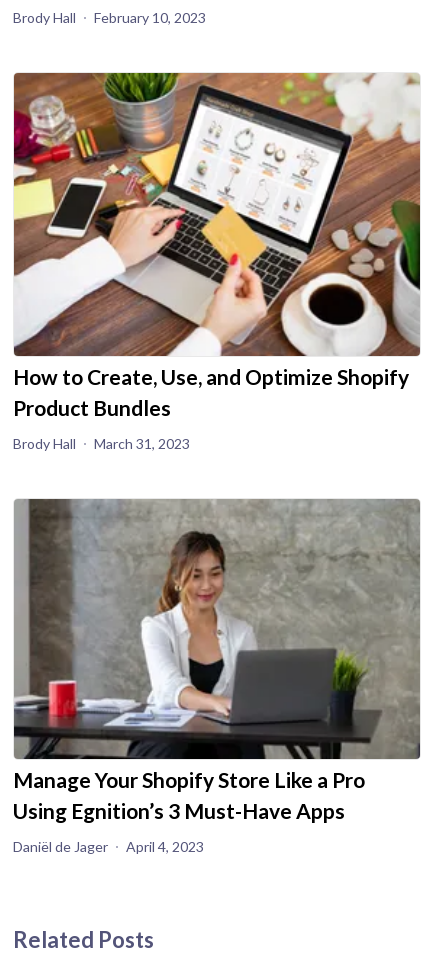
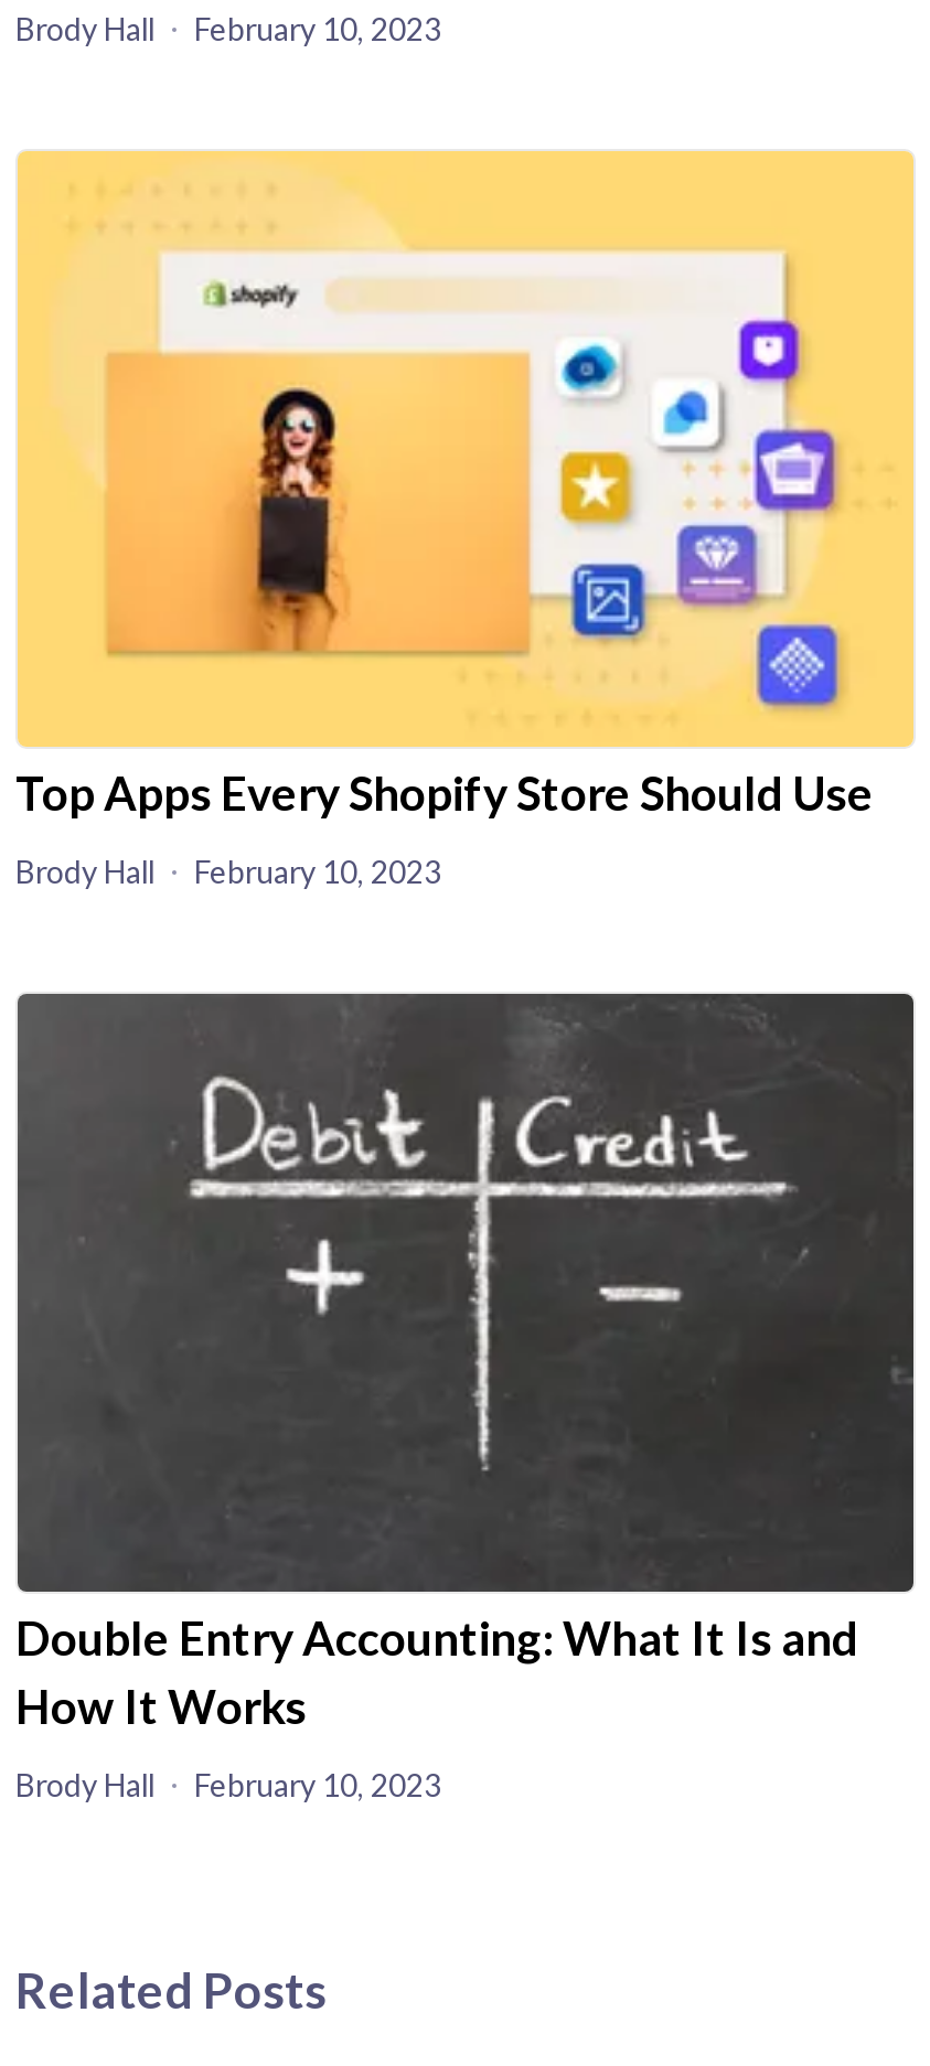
[13,72,421,420] [image] | How to Create, Use, and Optimize Shopify | Product Bundles -> [15,150,916,819] [image] | Top Apps Every Shopify Store Should Use
[13,435,190,452] Brody Hall March 31, 2023 -> [15,852,441,889] Brody Hall February 10, 2023
[13,499,420,823] [image] | Manage Your Shopify Store Like a Pro | Using Egnition’s 3 Must-Have Apps -> [15,993,913,1732] [image] | Double Entry Accounting: What It Is and | How It Works
[13,838,204,855] Daniël de Jager | April 4, 2023 -> [15,1765,441,1803] Brody Hall | February 10, 2023

